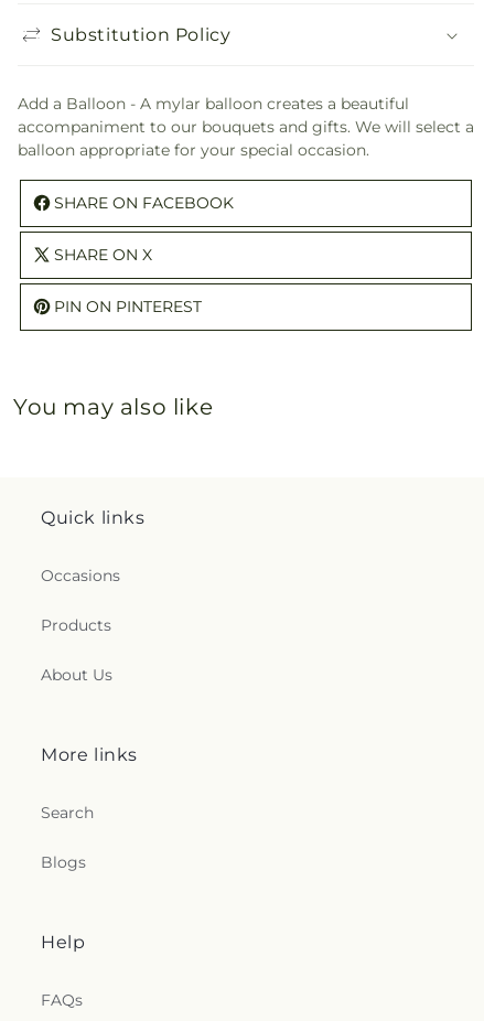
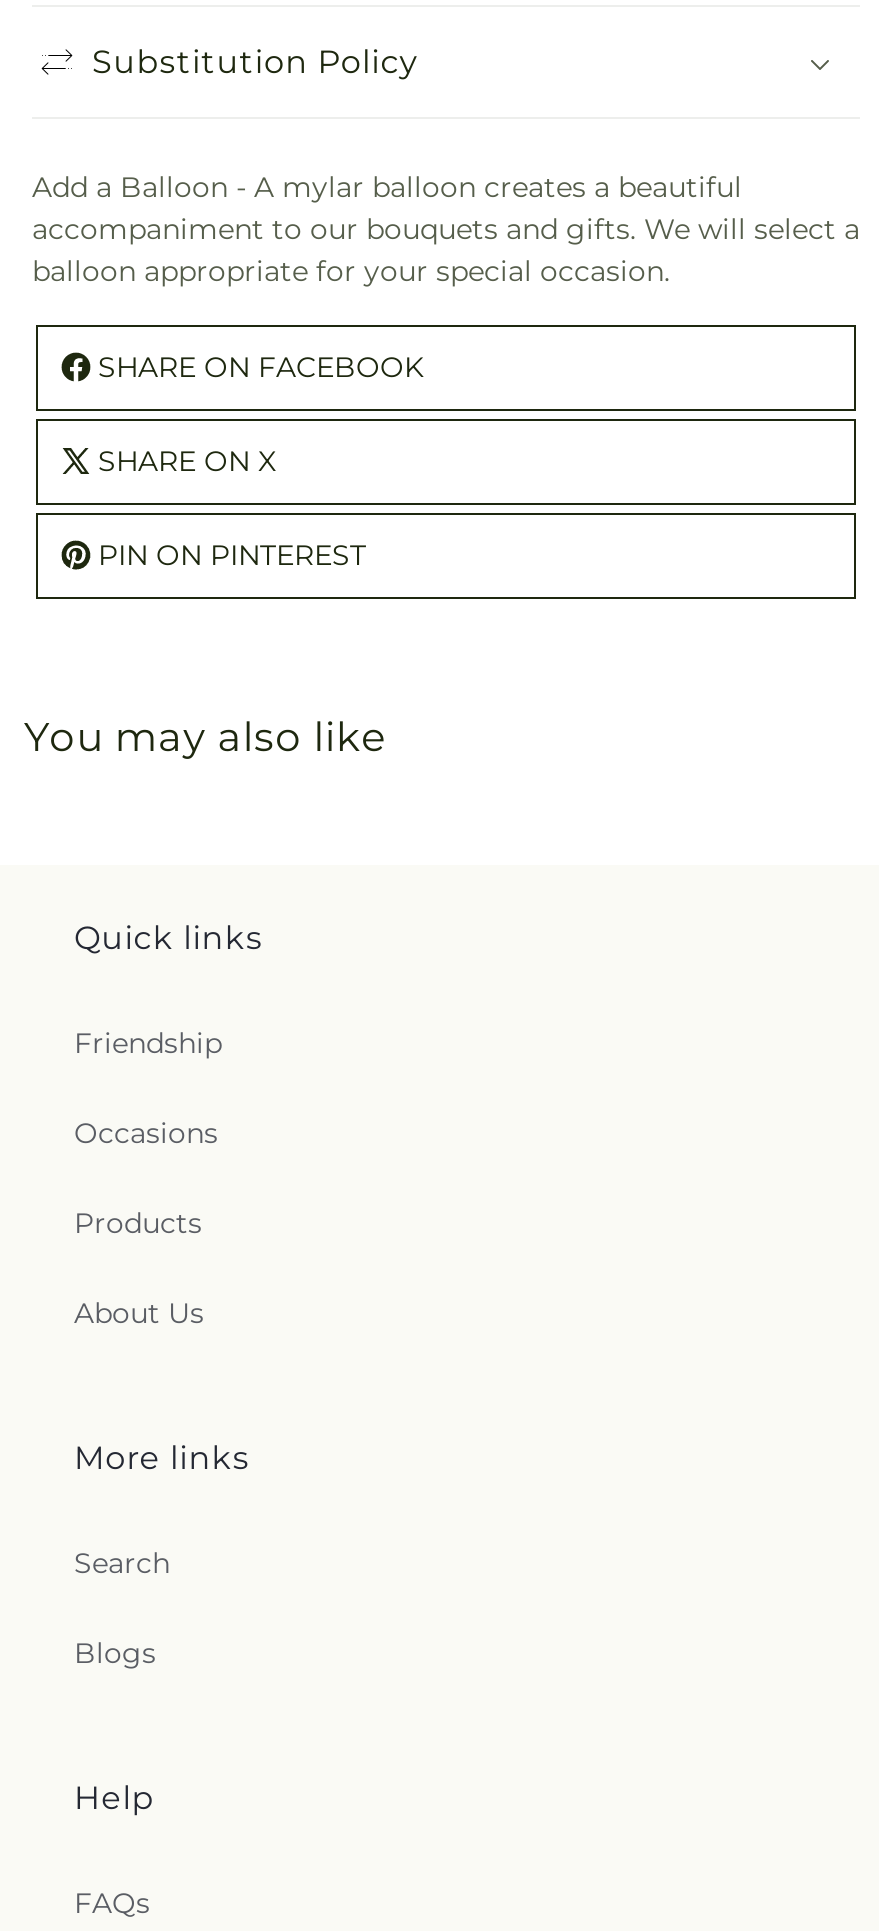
none -> [74,1025,222,1061] Friendship

